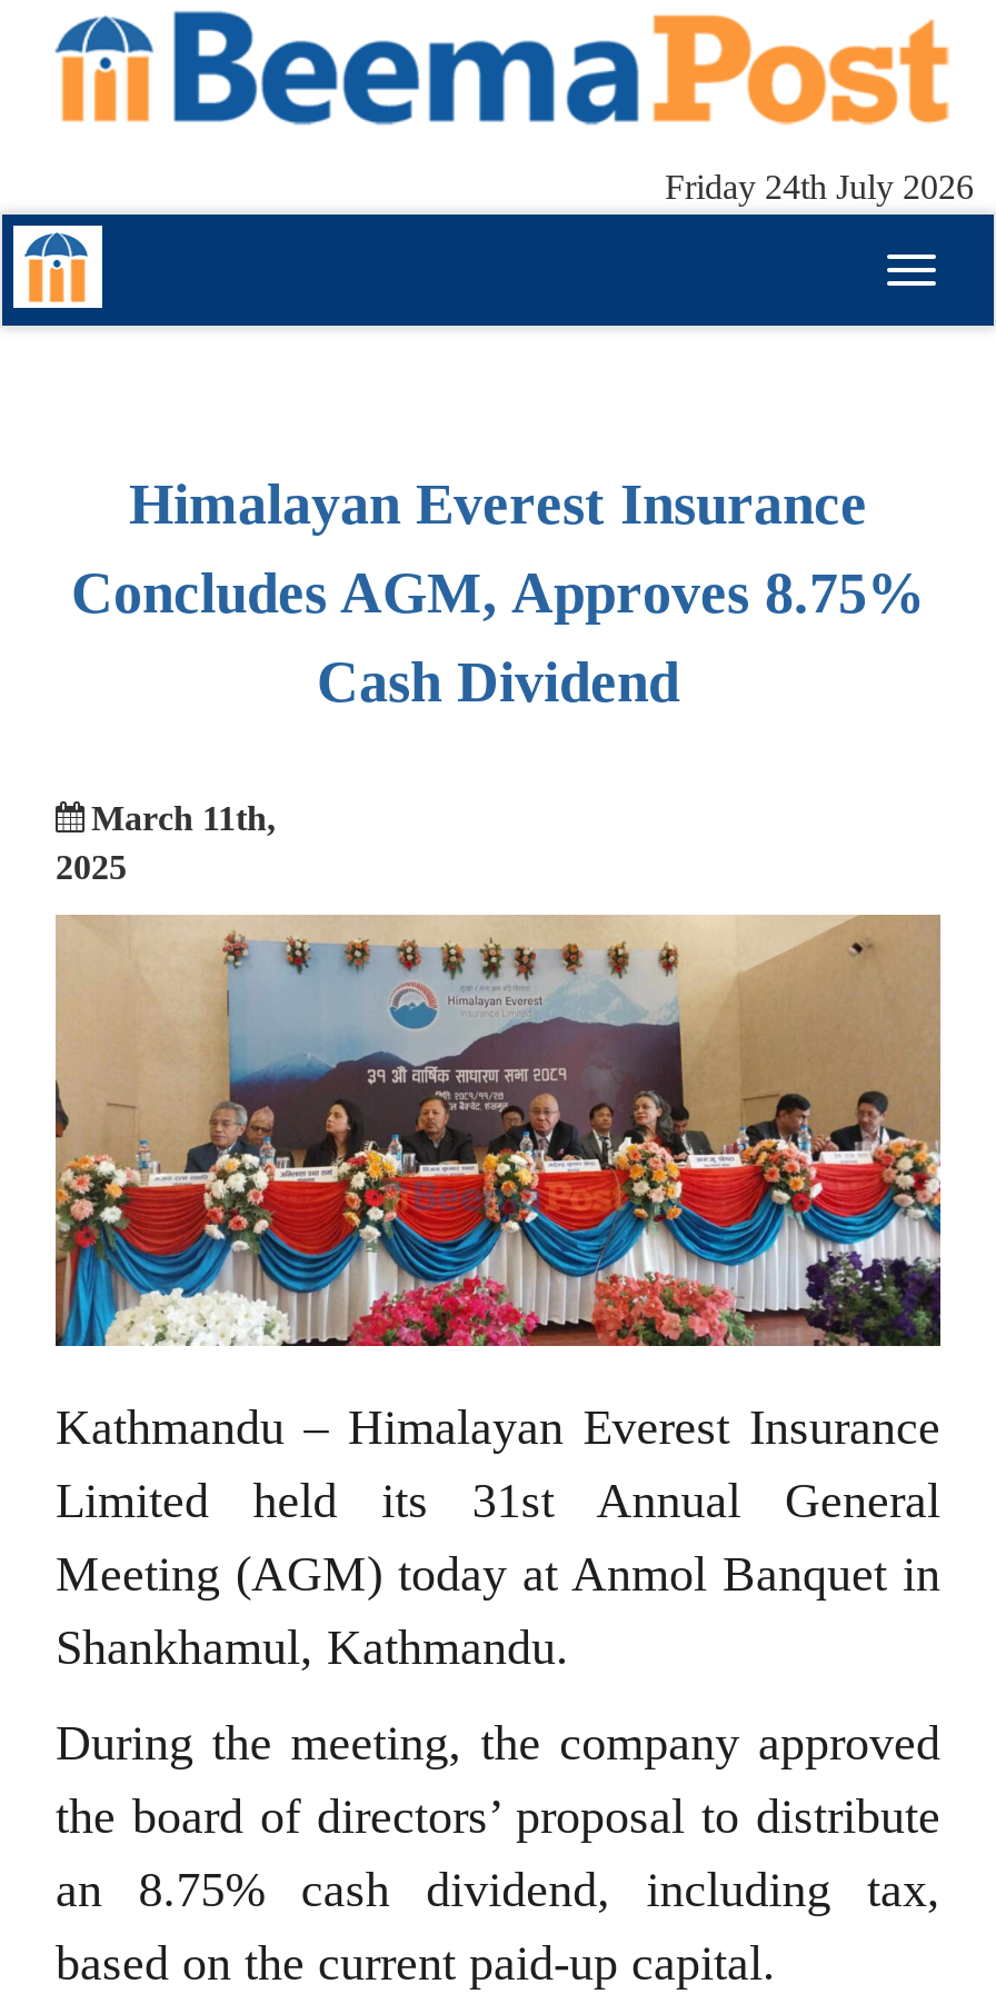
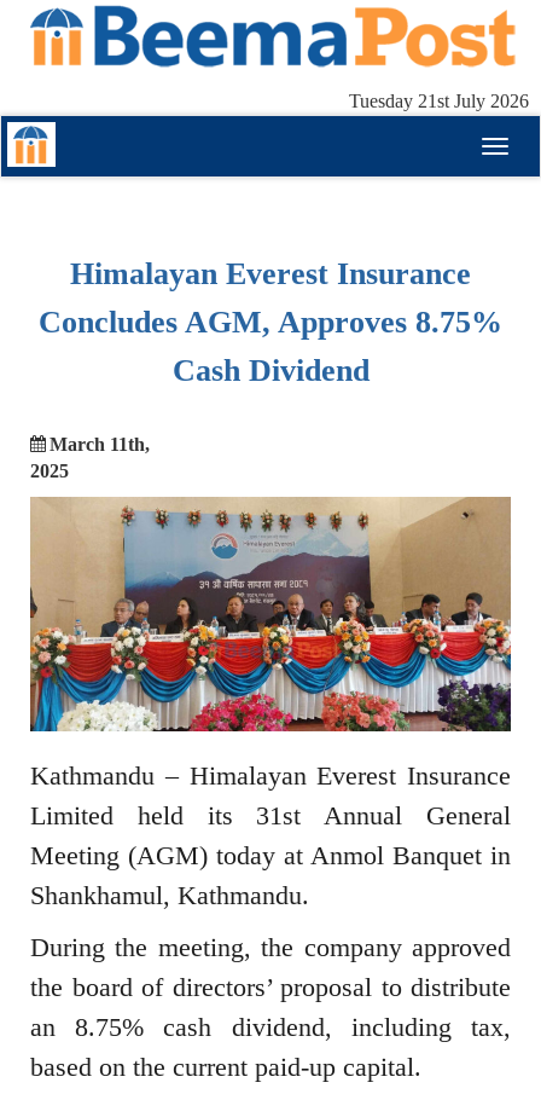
[665,168,974,206] Friday 24th July 2026 -> [349,91,529,111] Tuesday 21st July 2026

